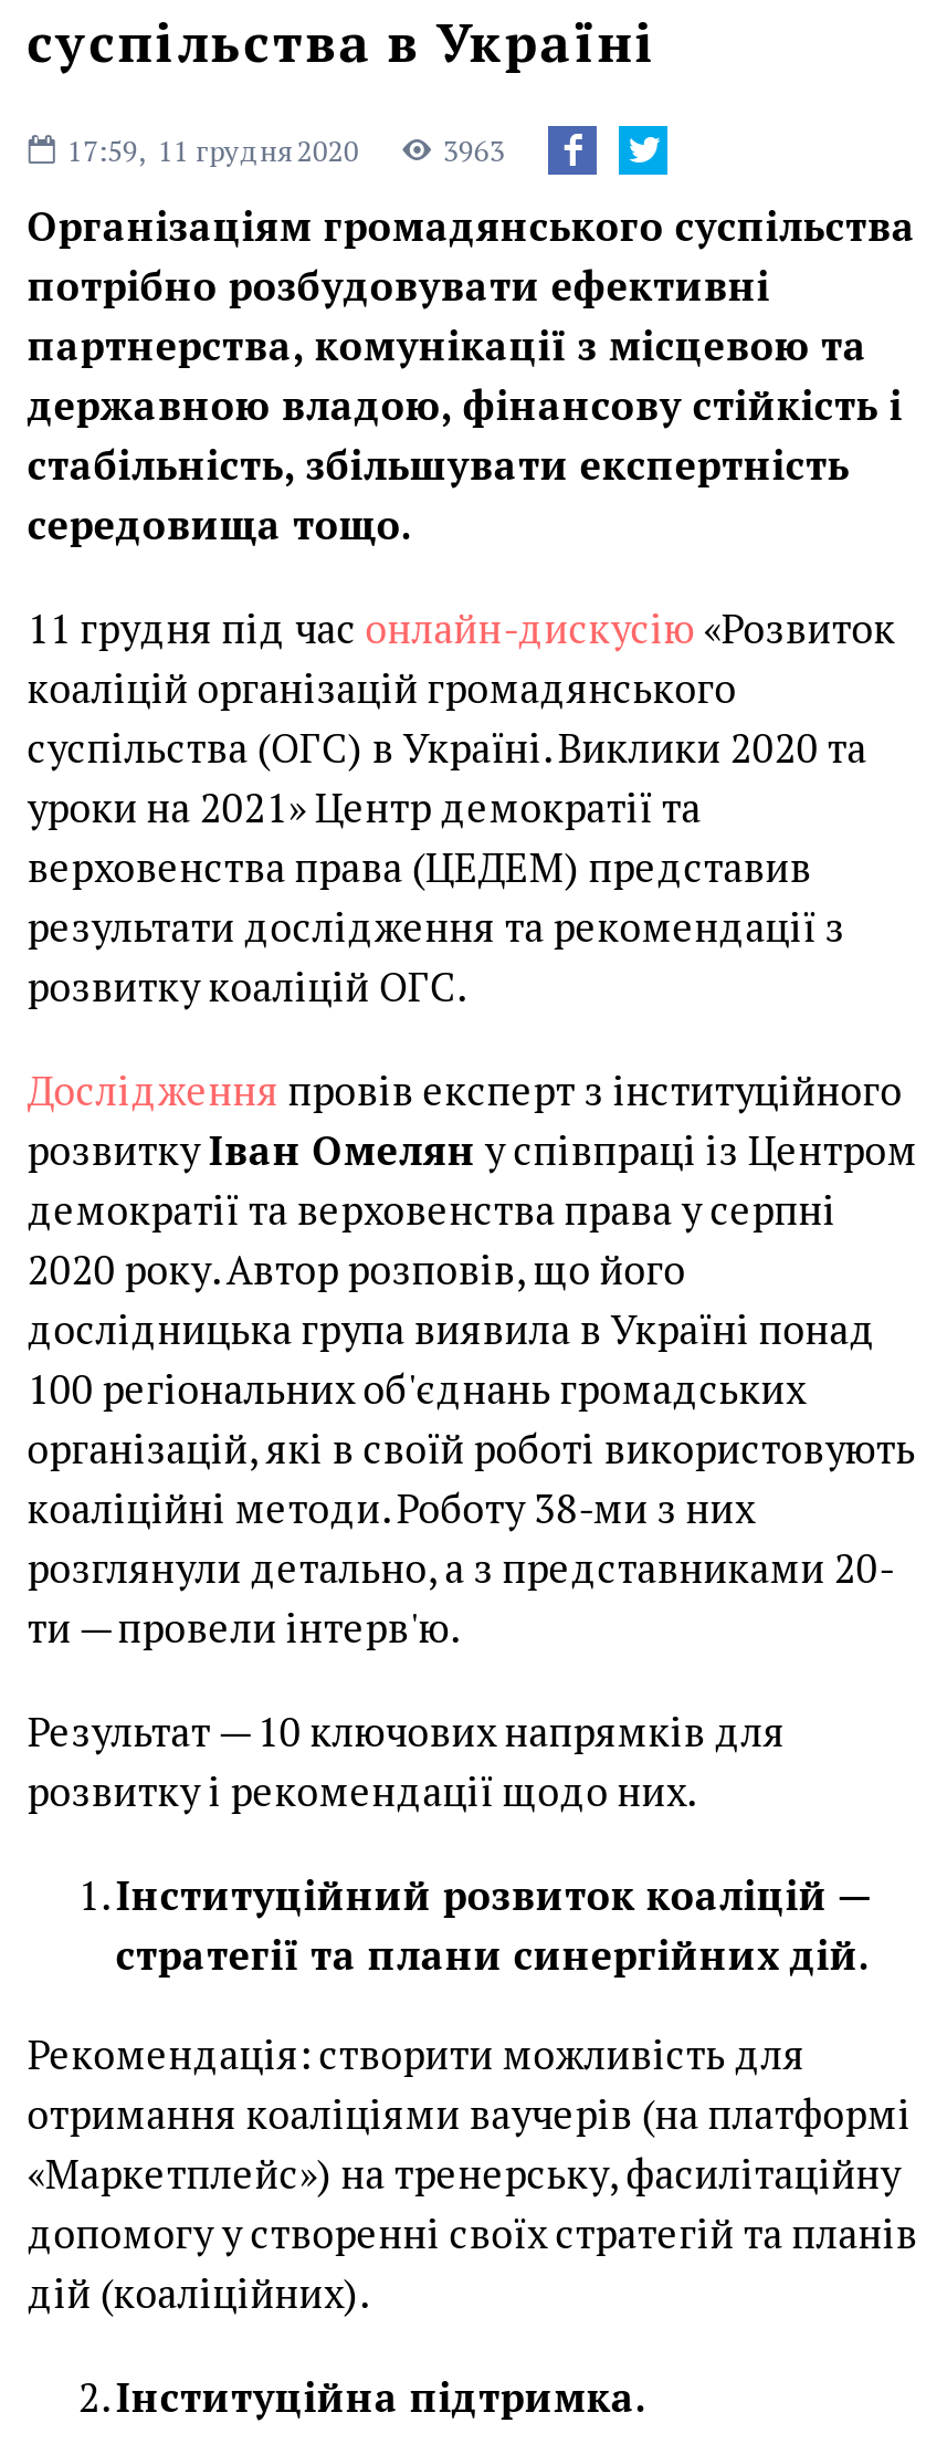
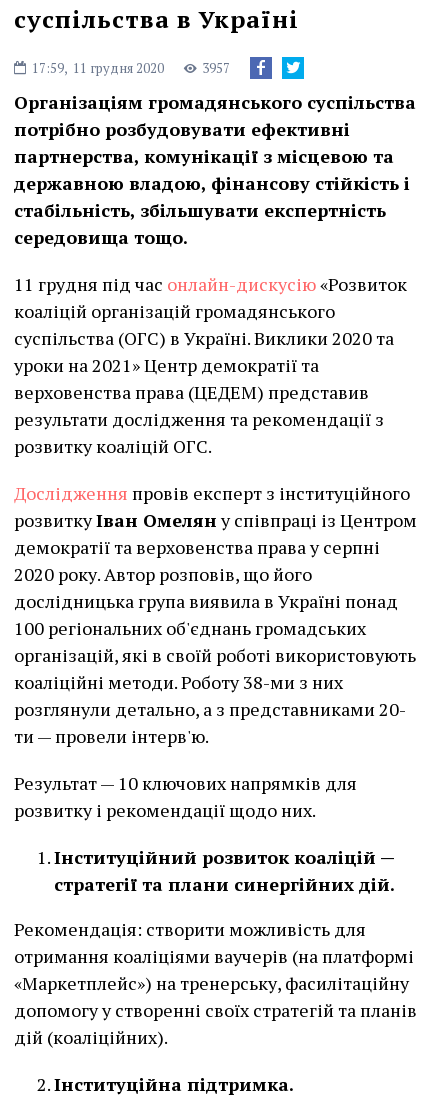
[443,129,505,169] 3963 -> [202,58,230,76] 3957

